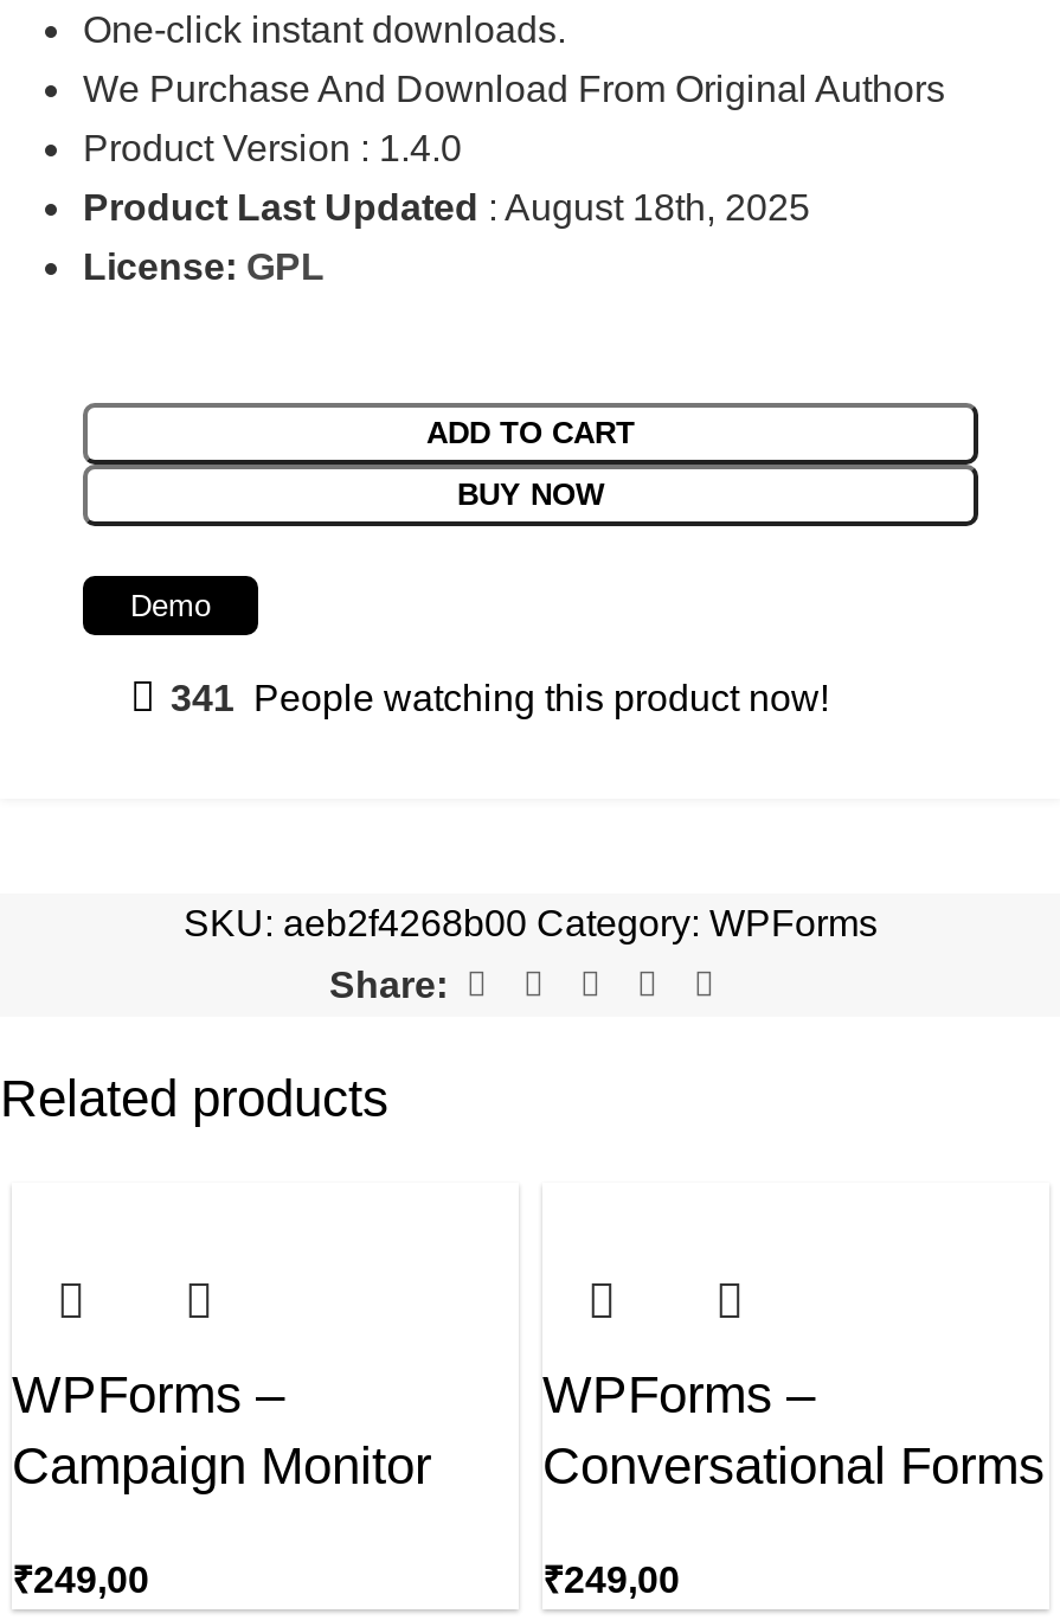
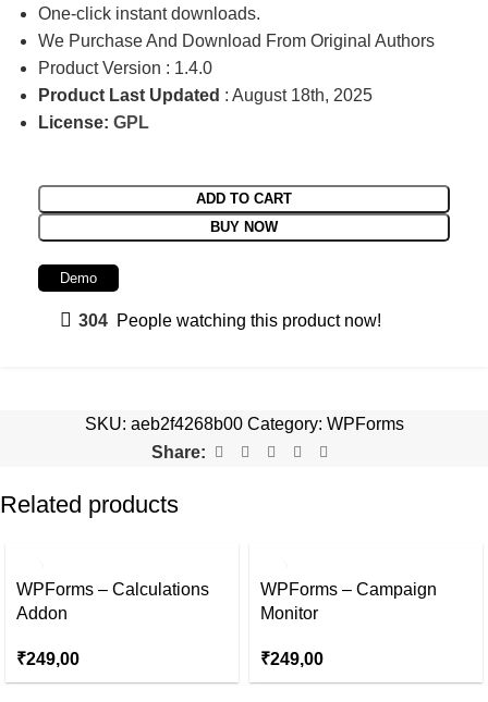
[171,679,829,719] 341 People watching this product now! -> [78,312,381,330] 304 People watching this product now!
[12,1366,431,1496] WPForms – | Campaign Monitor -> [16,580,209,623] WPForms – Calculations | Addon
[542,1366,1045,1496] WPForms – | Conversational Forms -> [260,580,437,623] WPForms – Campaign | Monitor

